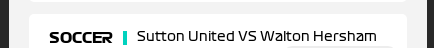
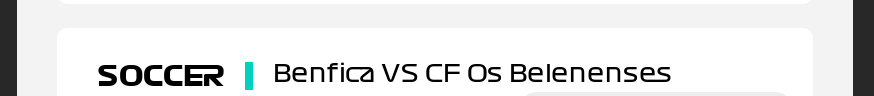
[137,31,377,43] Sutton United VS Walton Hersham -> [273,62,671,86] Benfica VS CF Os Belenenses

